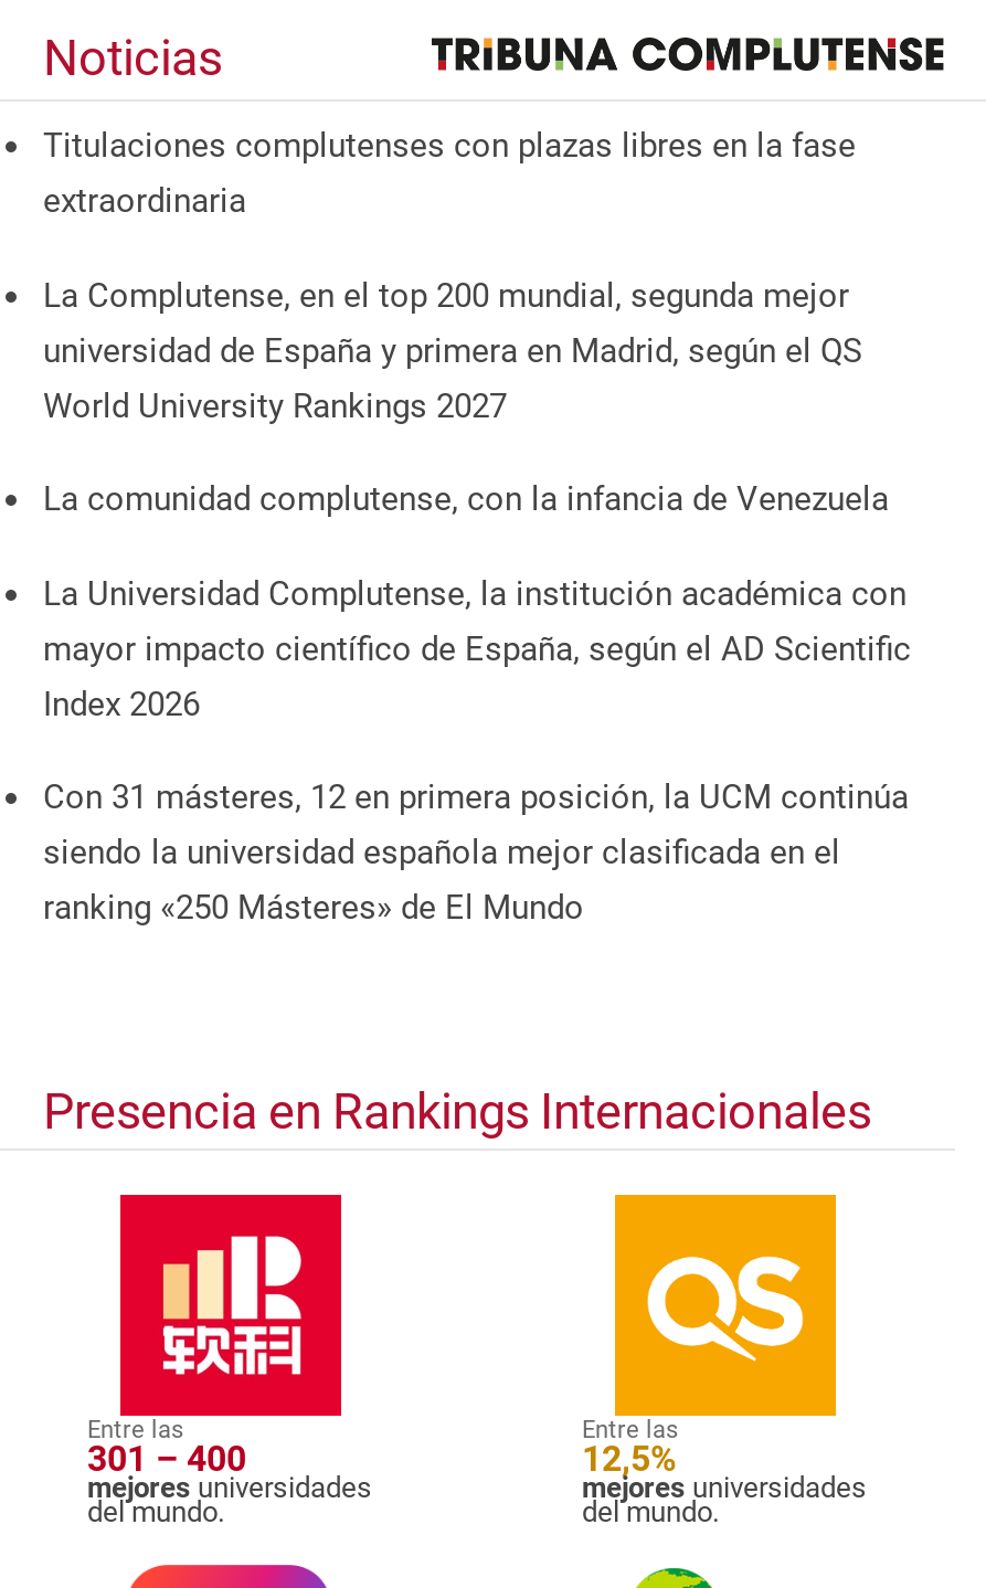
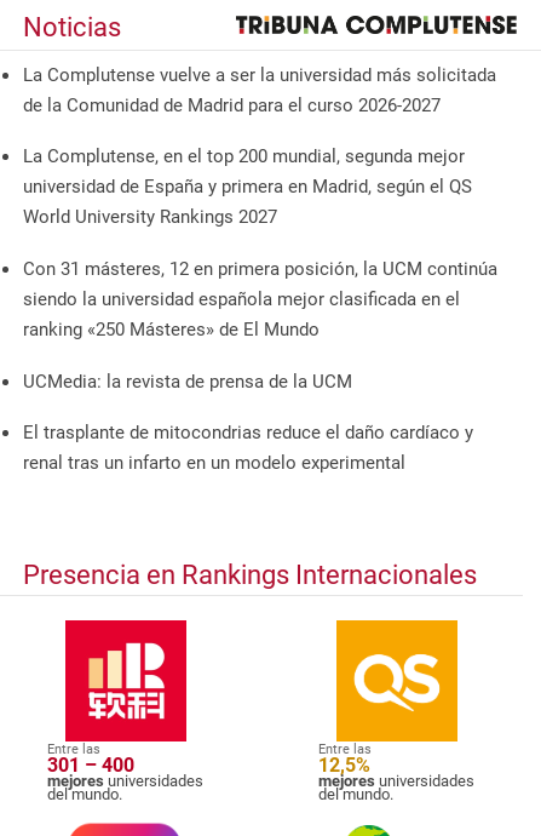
[43,125,856,220] Titulaciones complutenses con plazas libres en la fase | extraordinaria -> [23,64,496,116] La Complutense vuelve a ser la universidad más solicitada | de la Comunidad de Madrid para el curso 2026-2027
[43,479,911,724] La comunidad complutense, con la infancia de Venezuela | La Universidad Complutense, la institución académica con | mayor impacto científico de España, según el AD Scientific | Index 2026 -> none
moved [43,778,909,928] -> [23,258,497,340]: Con 31 másteres, 12 en primera posición, la UCM continúa | siendo la universidad española mejor clasificada en el | ranking «250 Másteres» de El Mundo
none -> [23,370,473,474] UCMedia: la revista de prensa de la UCM | El trasplante de mitocondrias reduce el daño cardíaco y | renal tras un infarto en un modelo experimental

